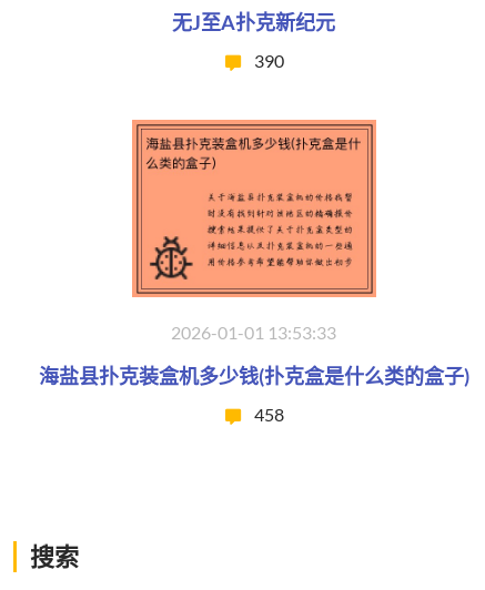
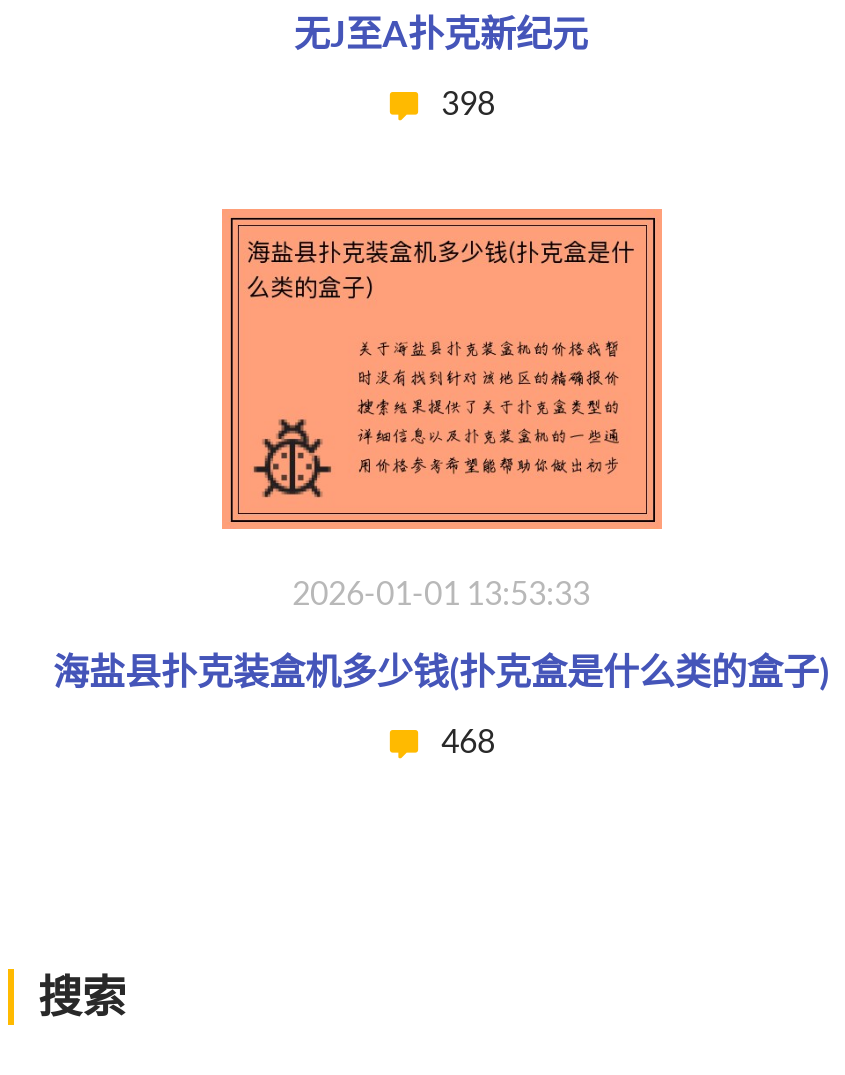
[250,50,284,71] 390 -> [435,83,495,121] 398
[250,403,284,424] 458 -> [435,720,495,758] 468

